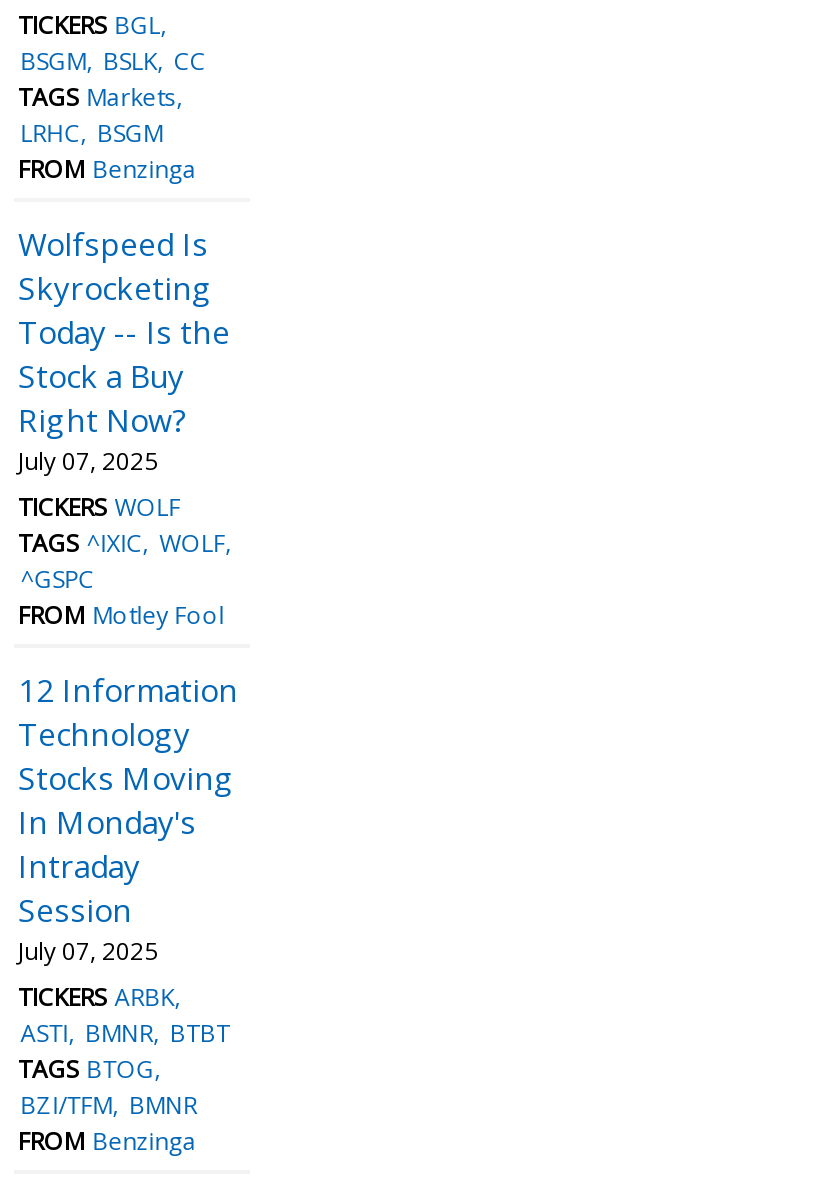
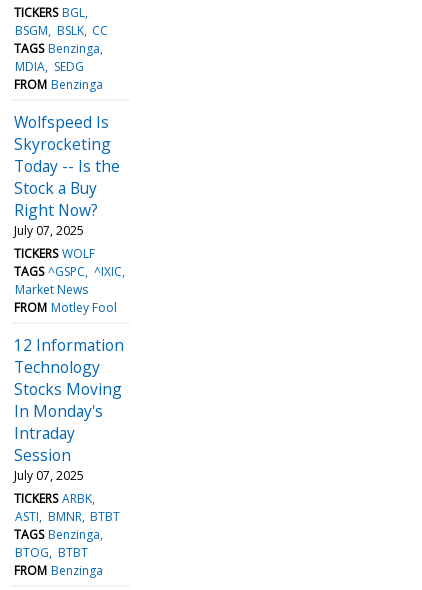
[18,80,176,150] TAGS Markets | LRHC BSGM -> [14,40,100,75] TAGS Benzinga | MDIA SEDG
[18,526,225,596] TAGS ^IXIC WOLF | ^GSPC -> [14,263,122,298] TAGS ^GSPC ^IXIC | Market News
[18,1052,197,1122] TAGS BTOG | BZI/TFM BMNR -> [14,526,100,561] TAGS Benzinga | BTOG BTBT

